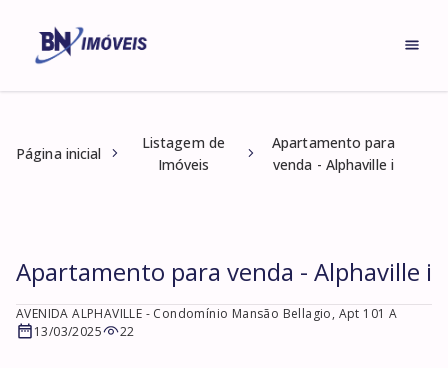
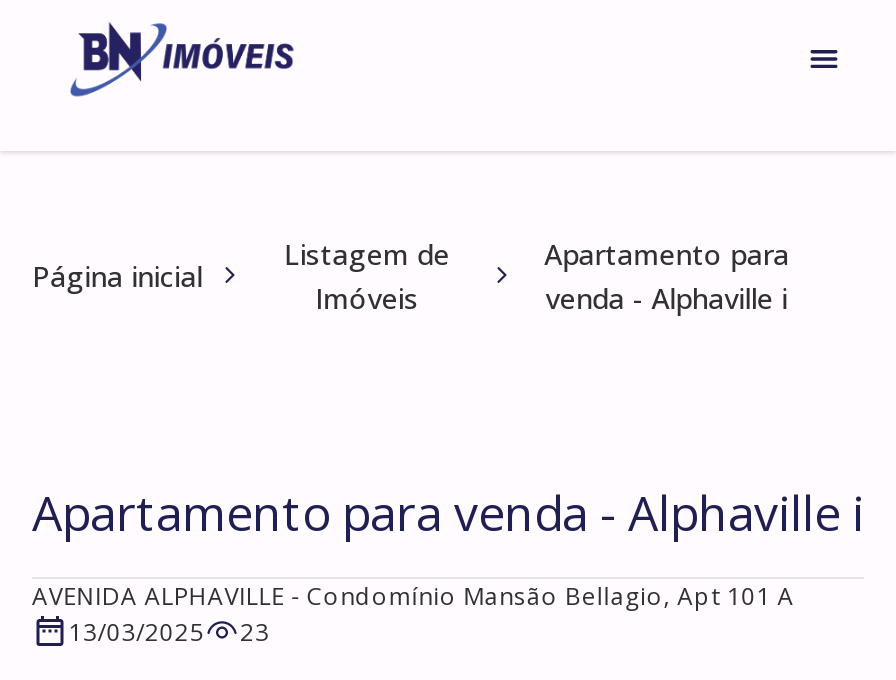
[34,322,135,339] 13/03/2025 22 -> [68,614,270,648] 13/03/2025 23

